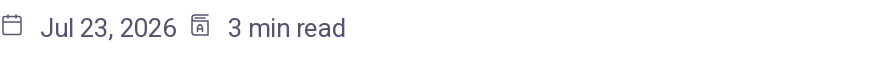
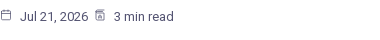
[34,13,348,43] Jul 23, 2026 3 min read -> [17,9,174,24] Jul 21, 2026 3 min read

